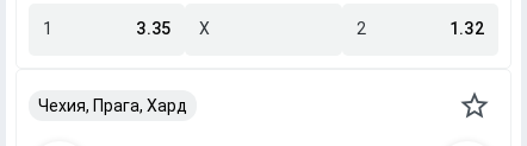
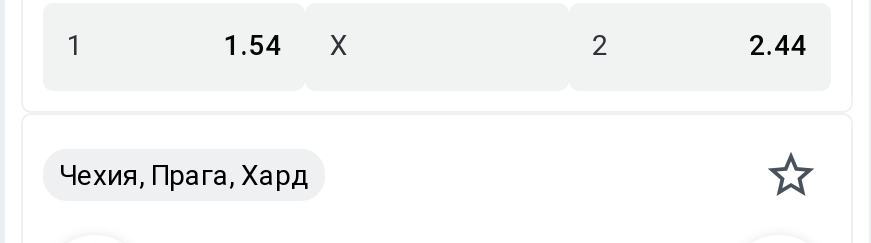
[136,19,211,38] 3.35 X -> [224,29,348,61] 1.54 X
[449,19,484,38] 1.32 -> [749,29,807,61] 2.44

